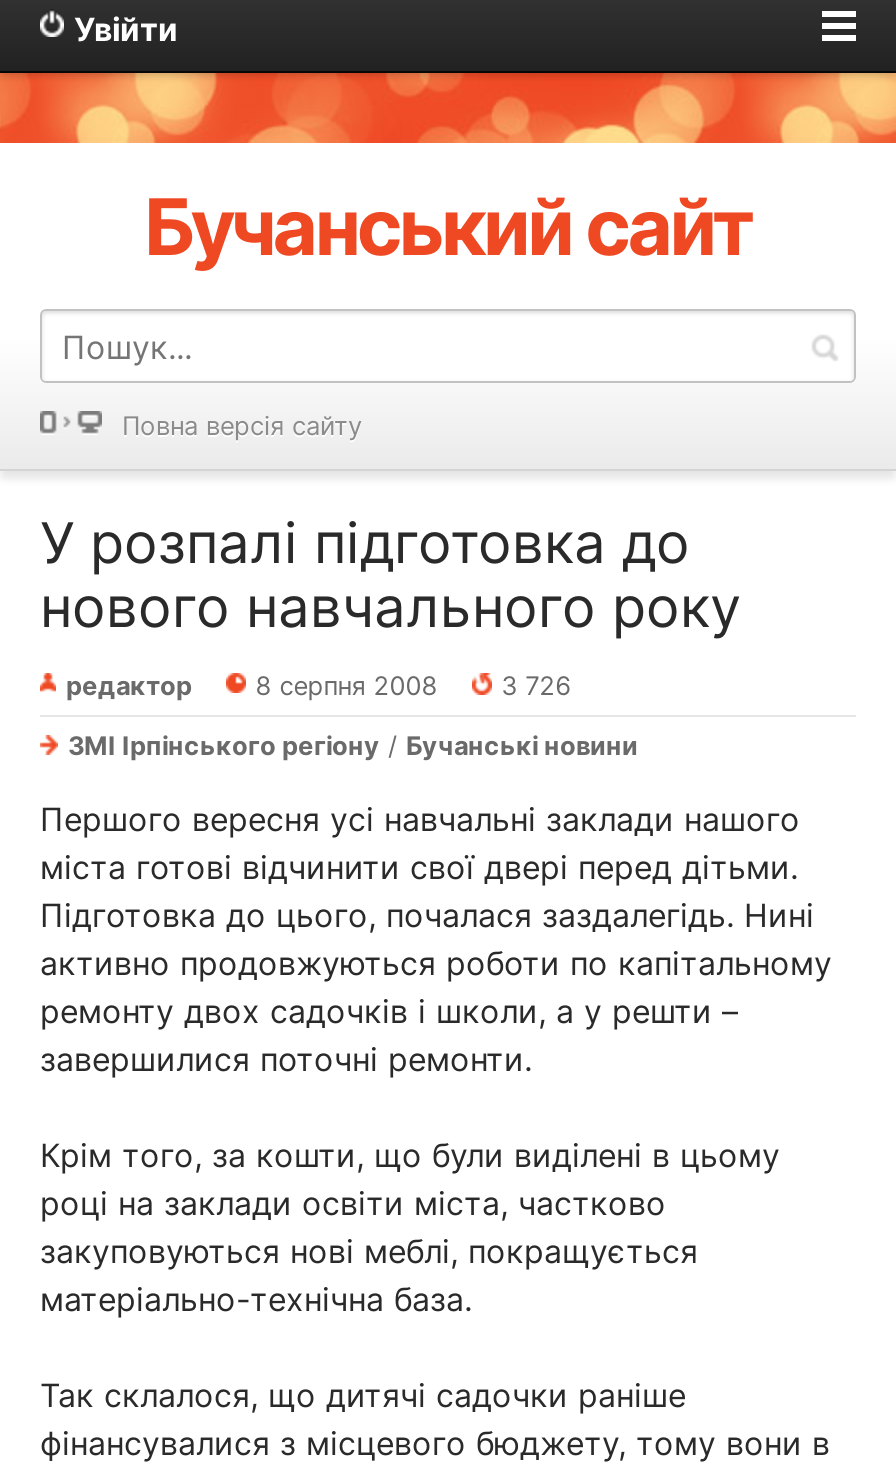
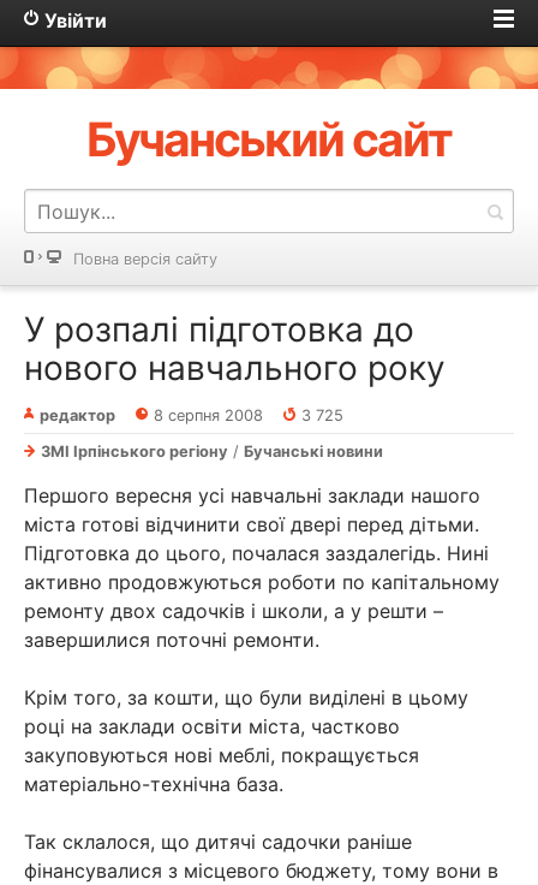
[501,671,571,701] 3 726 -> [301,406,343,424] 3 725

